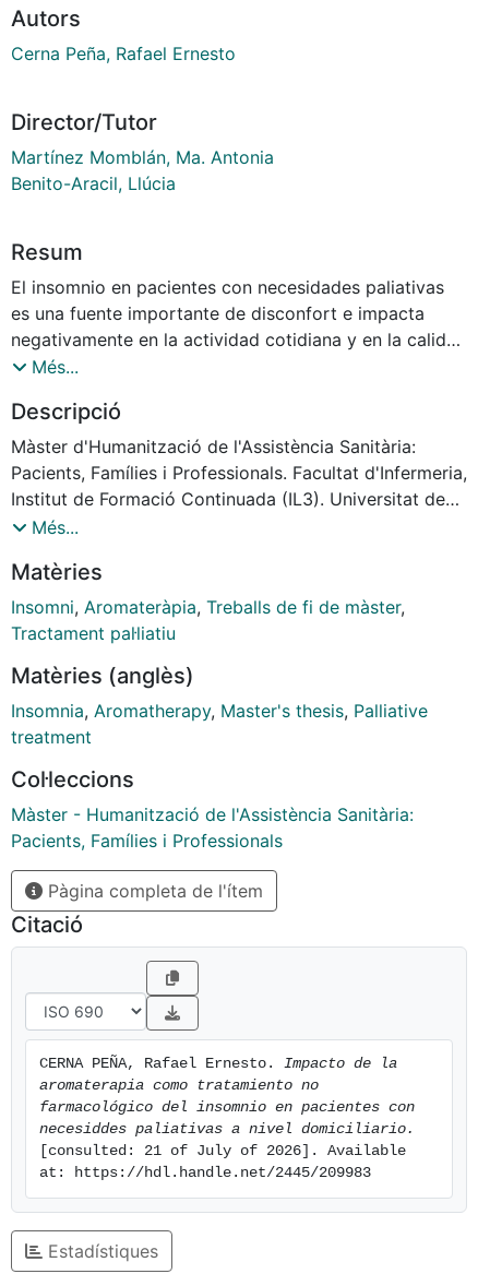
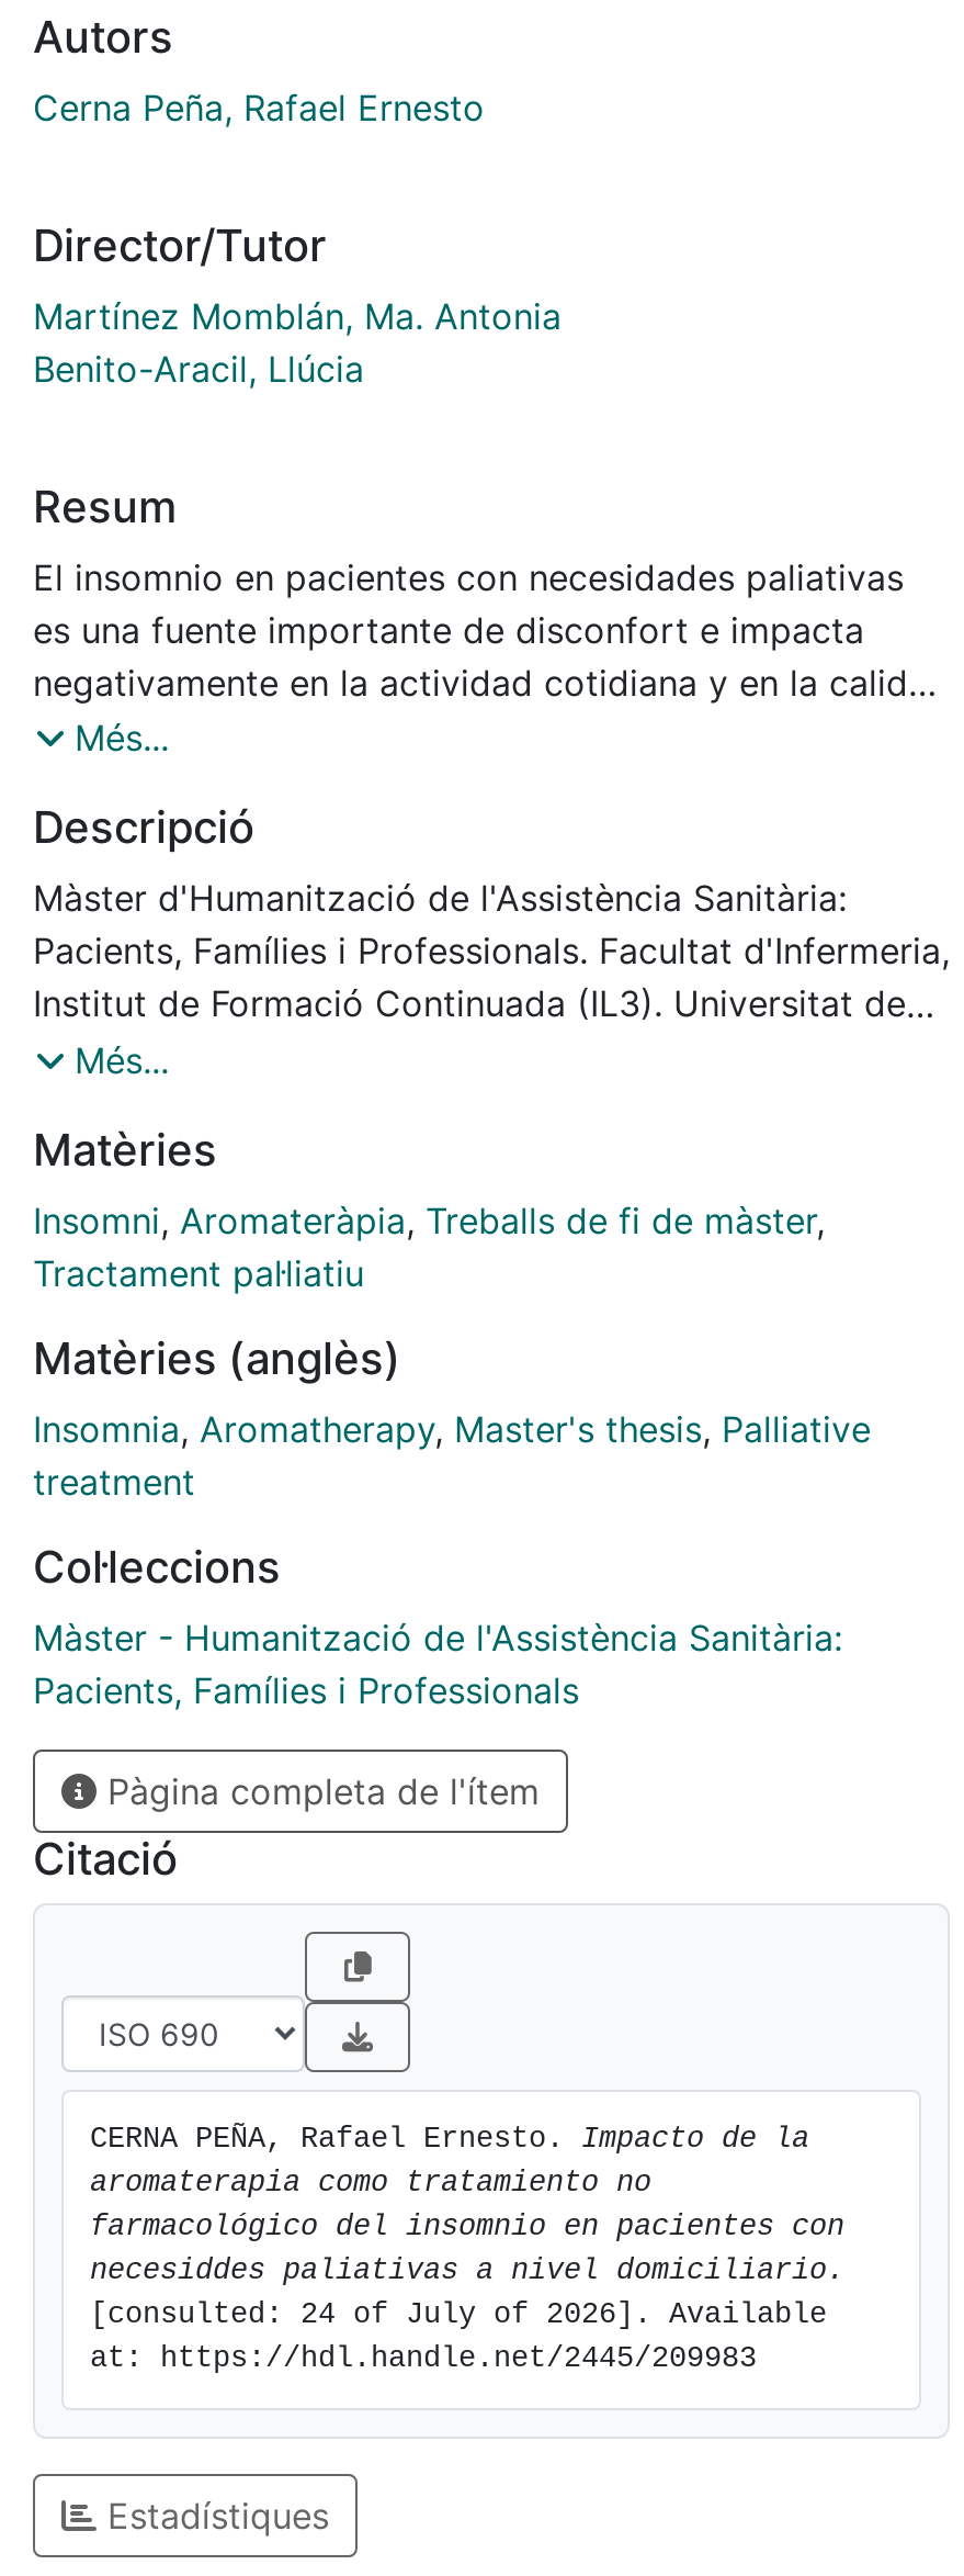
[39,1143,406,1159] [consulted: 21 of July of 2026]. Available -> [90,2299,827,2331] [consulted: 24 of July of 2026]. Available

